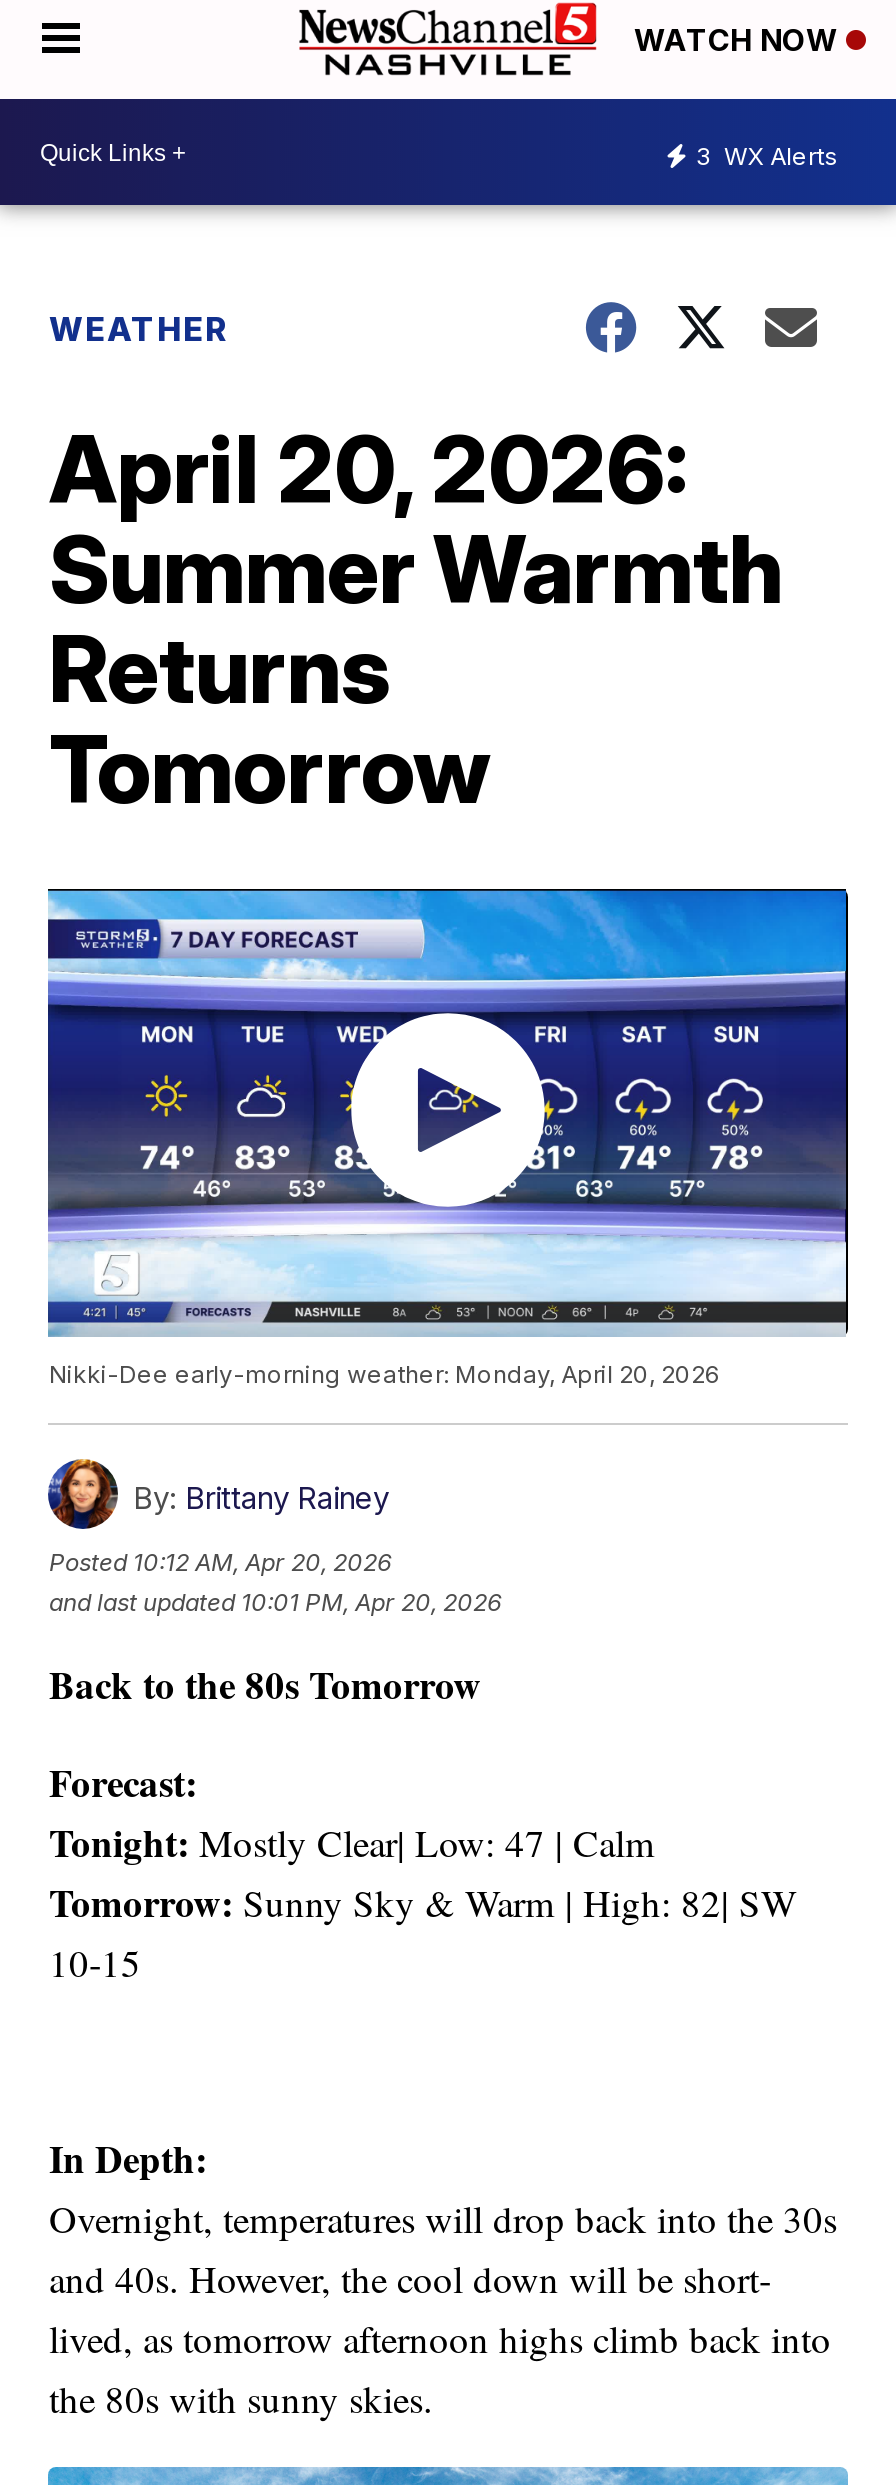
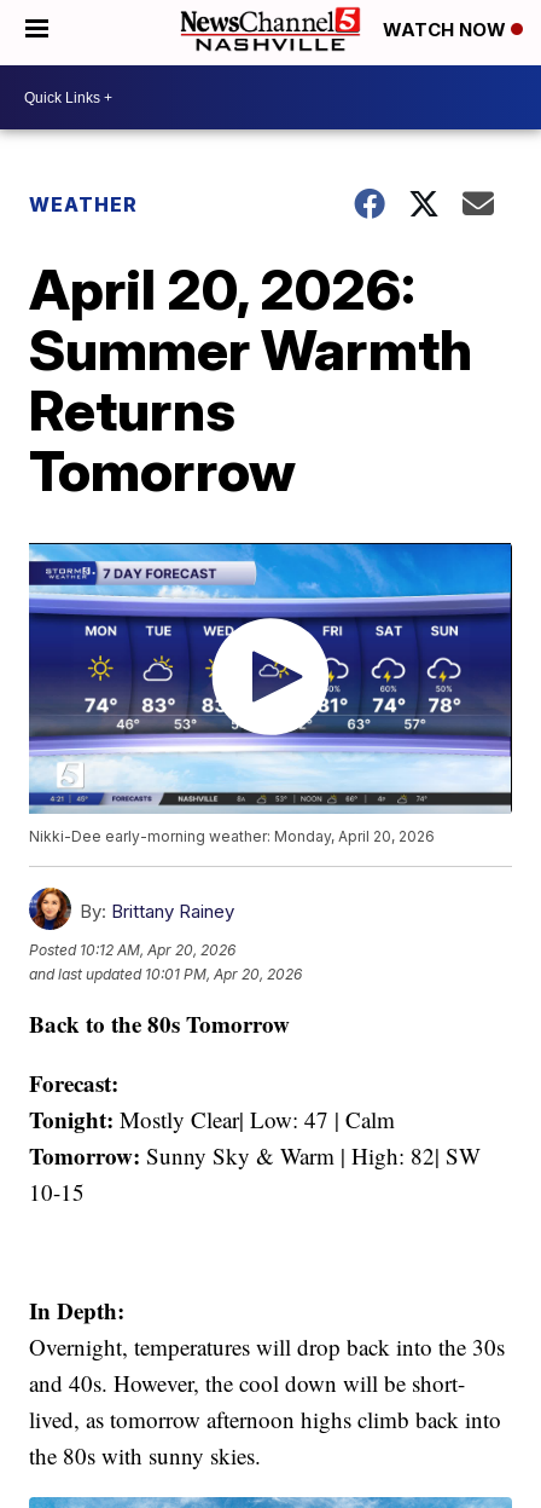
[696,140,838,170] 3 WX Alerts -> none

